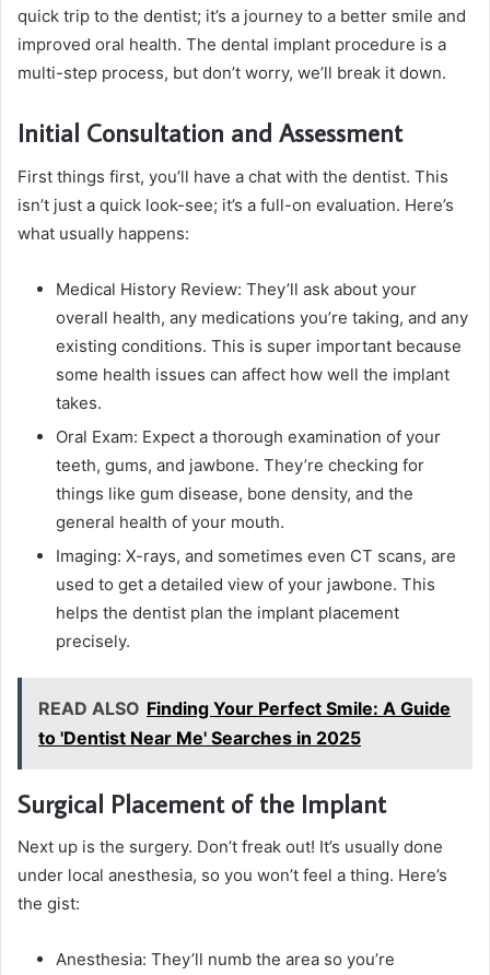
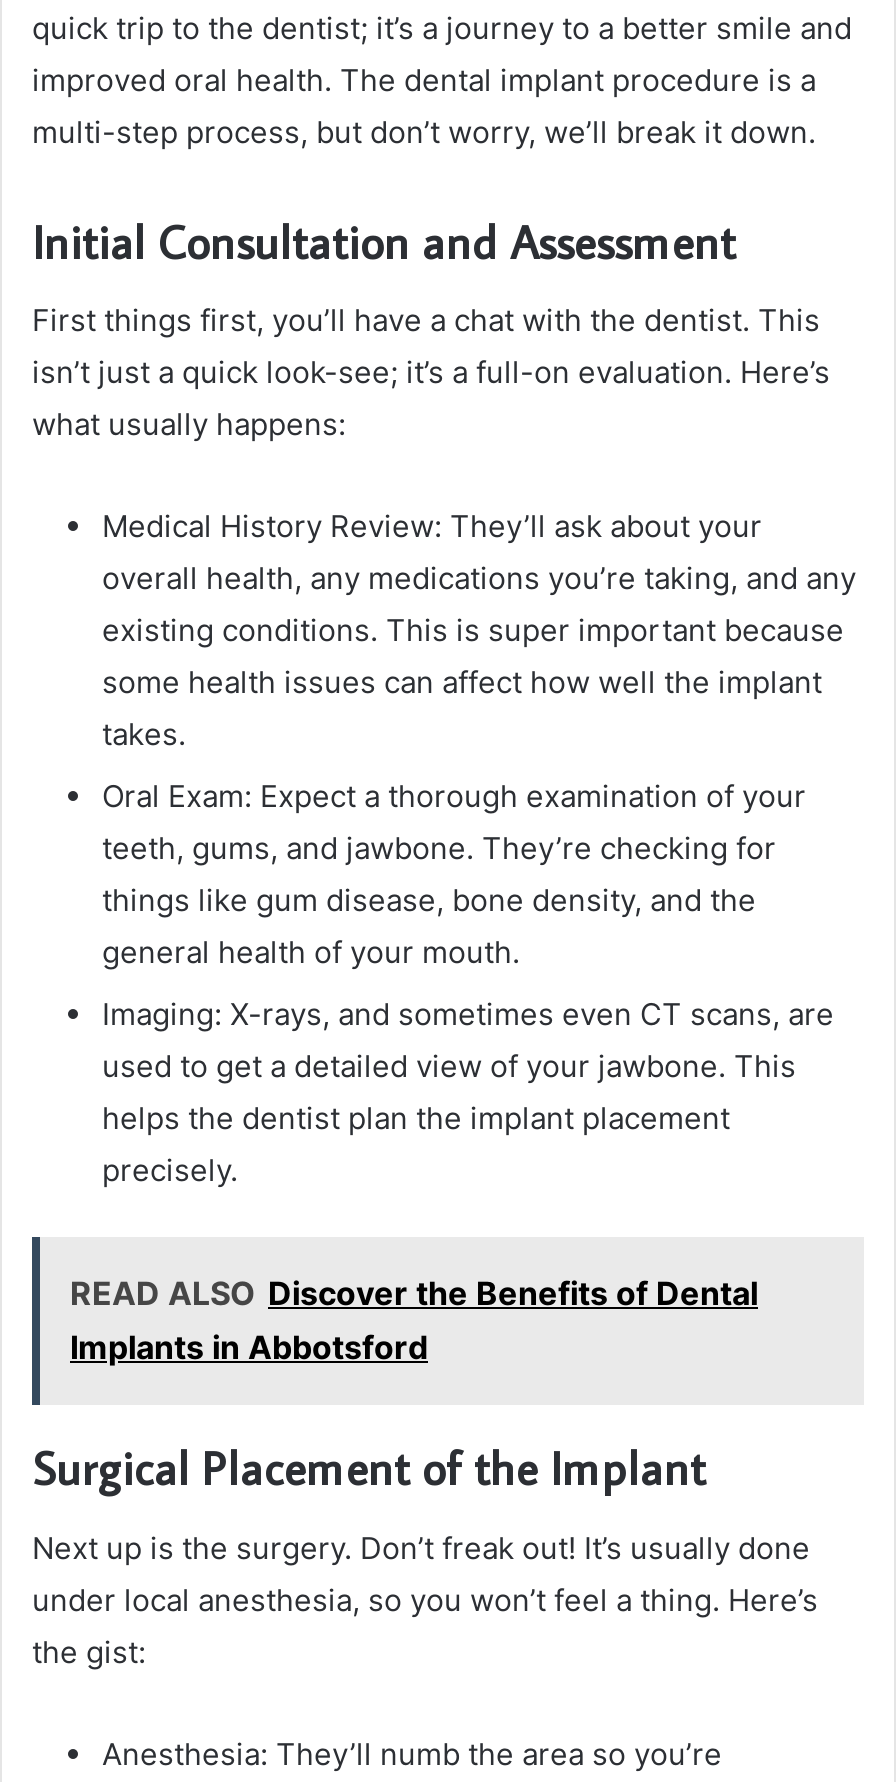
[38,697,451,748] READ ALSO Finding Your Perfect Smile: A Guide | to 'Dentist Near Me' Searches in 2025 -> [70,1274,758,1368] READ ALSO Discover the Benefits of Dental | Implants in Abbotsford

